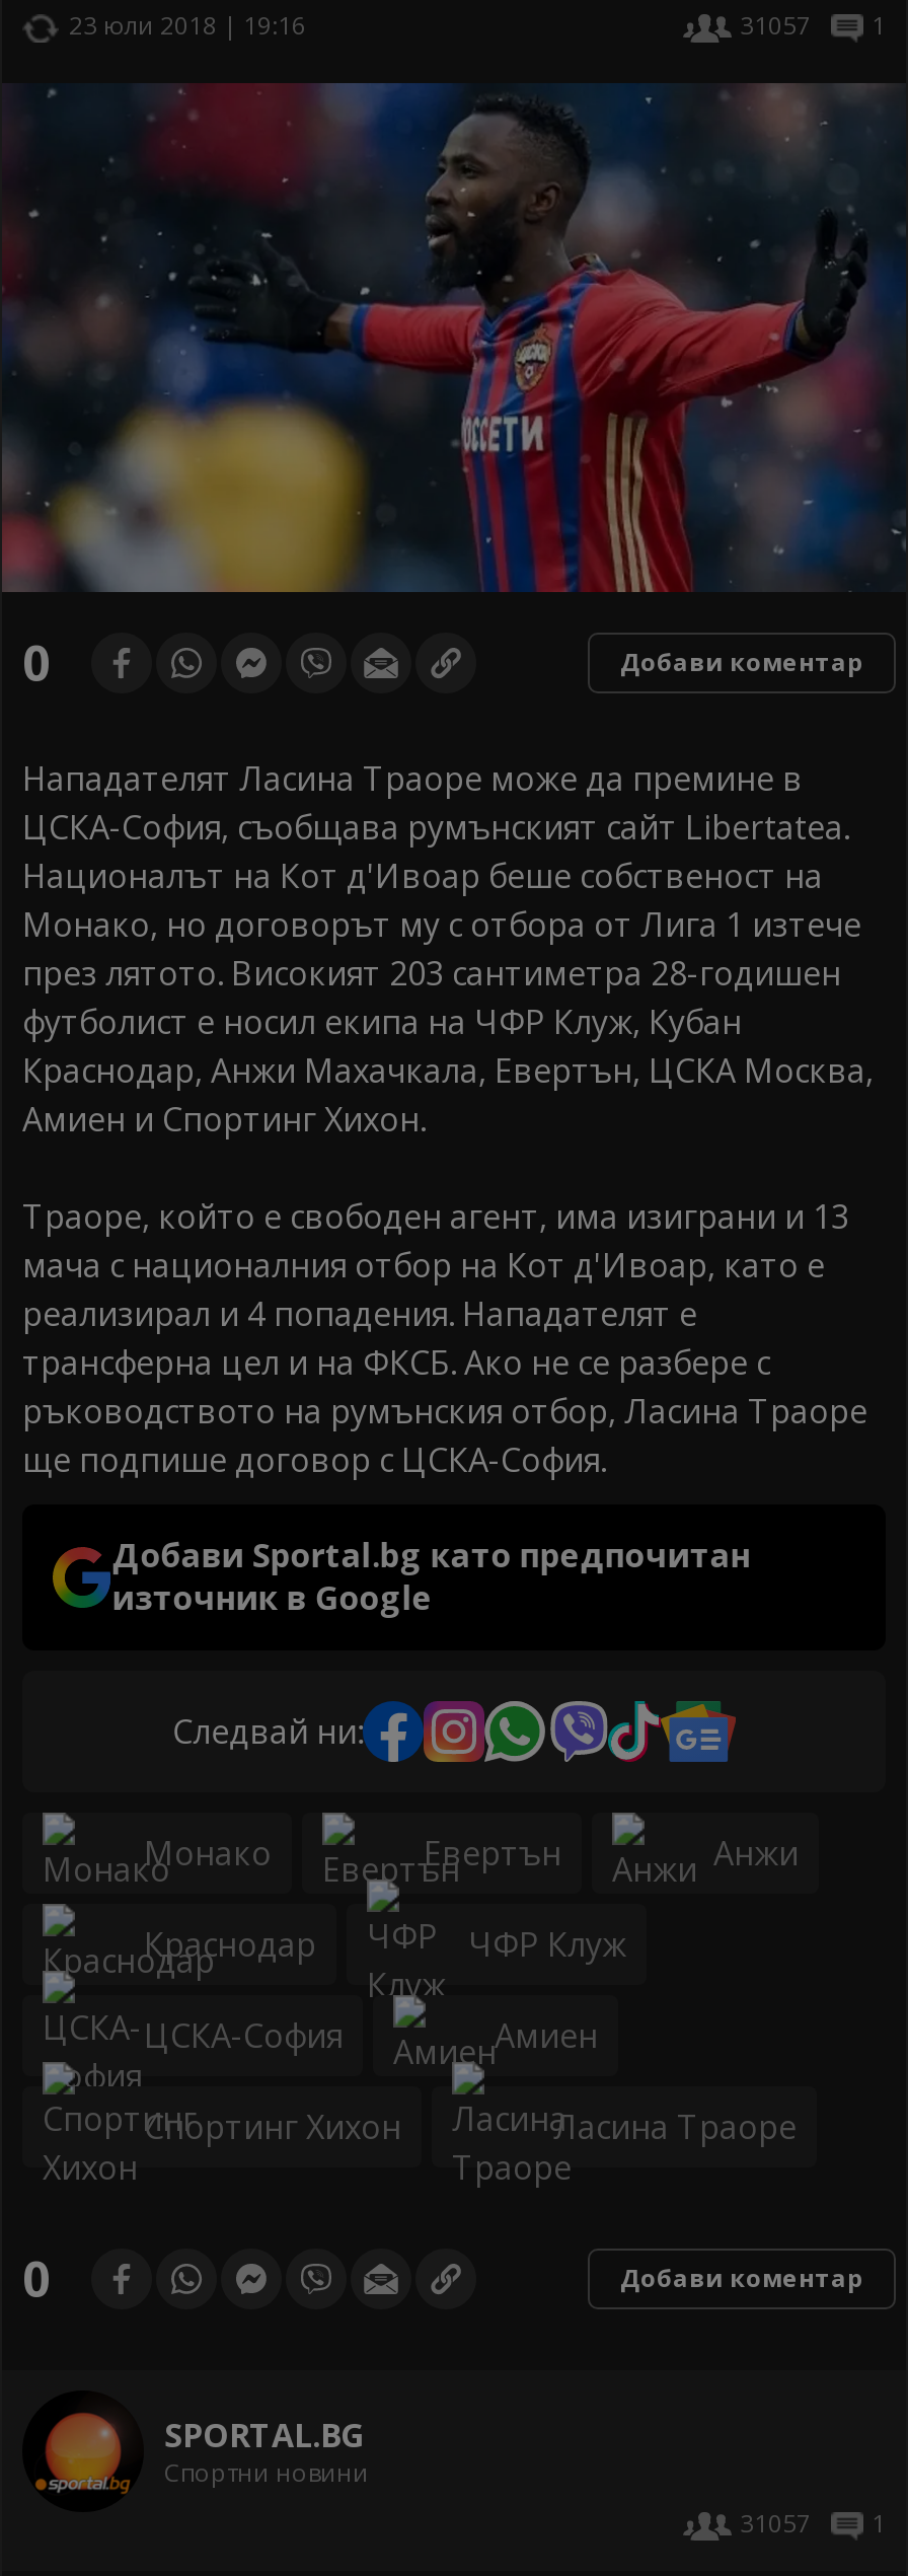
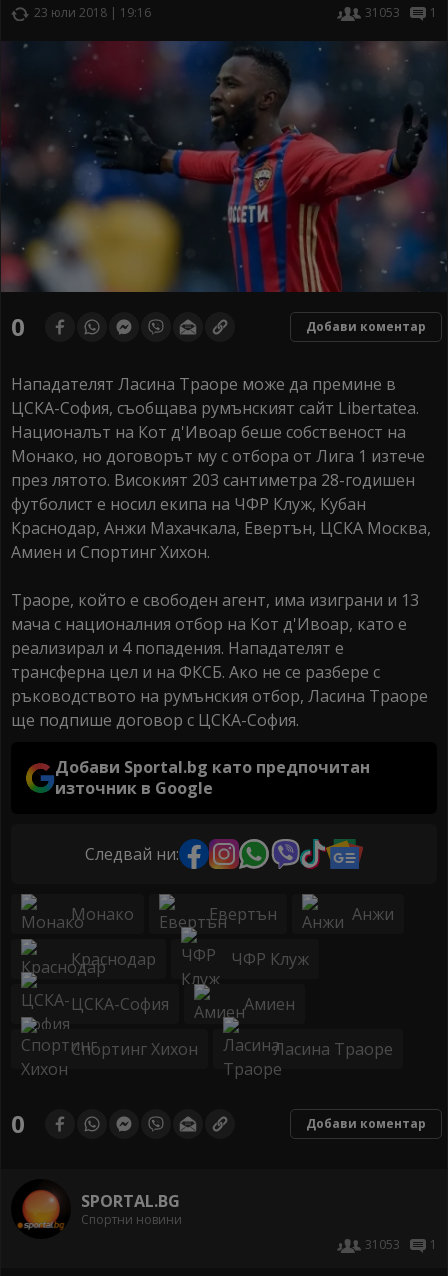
[740,8,886,43] 31057 1 -> [365,4,437,21] 31053 1
[740,2506,886,2541] 31057 1 -> [365,1236,437,1253] 31053 1

